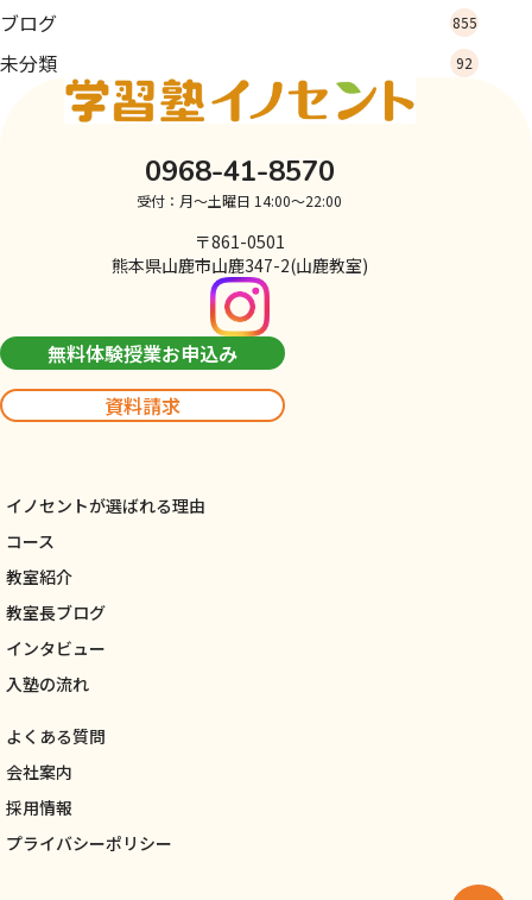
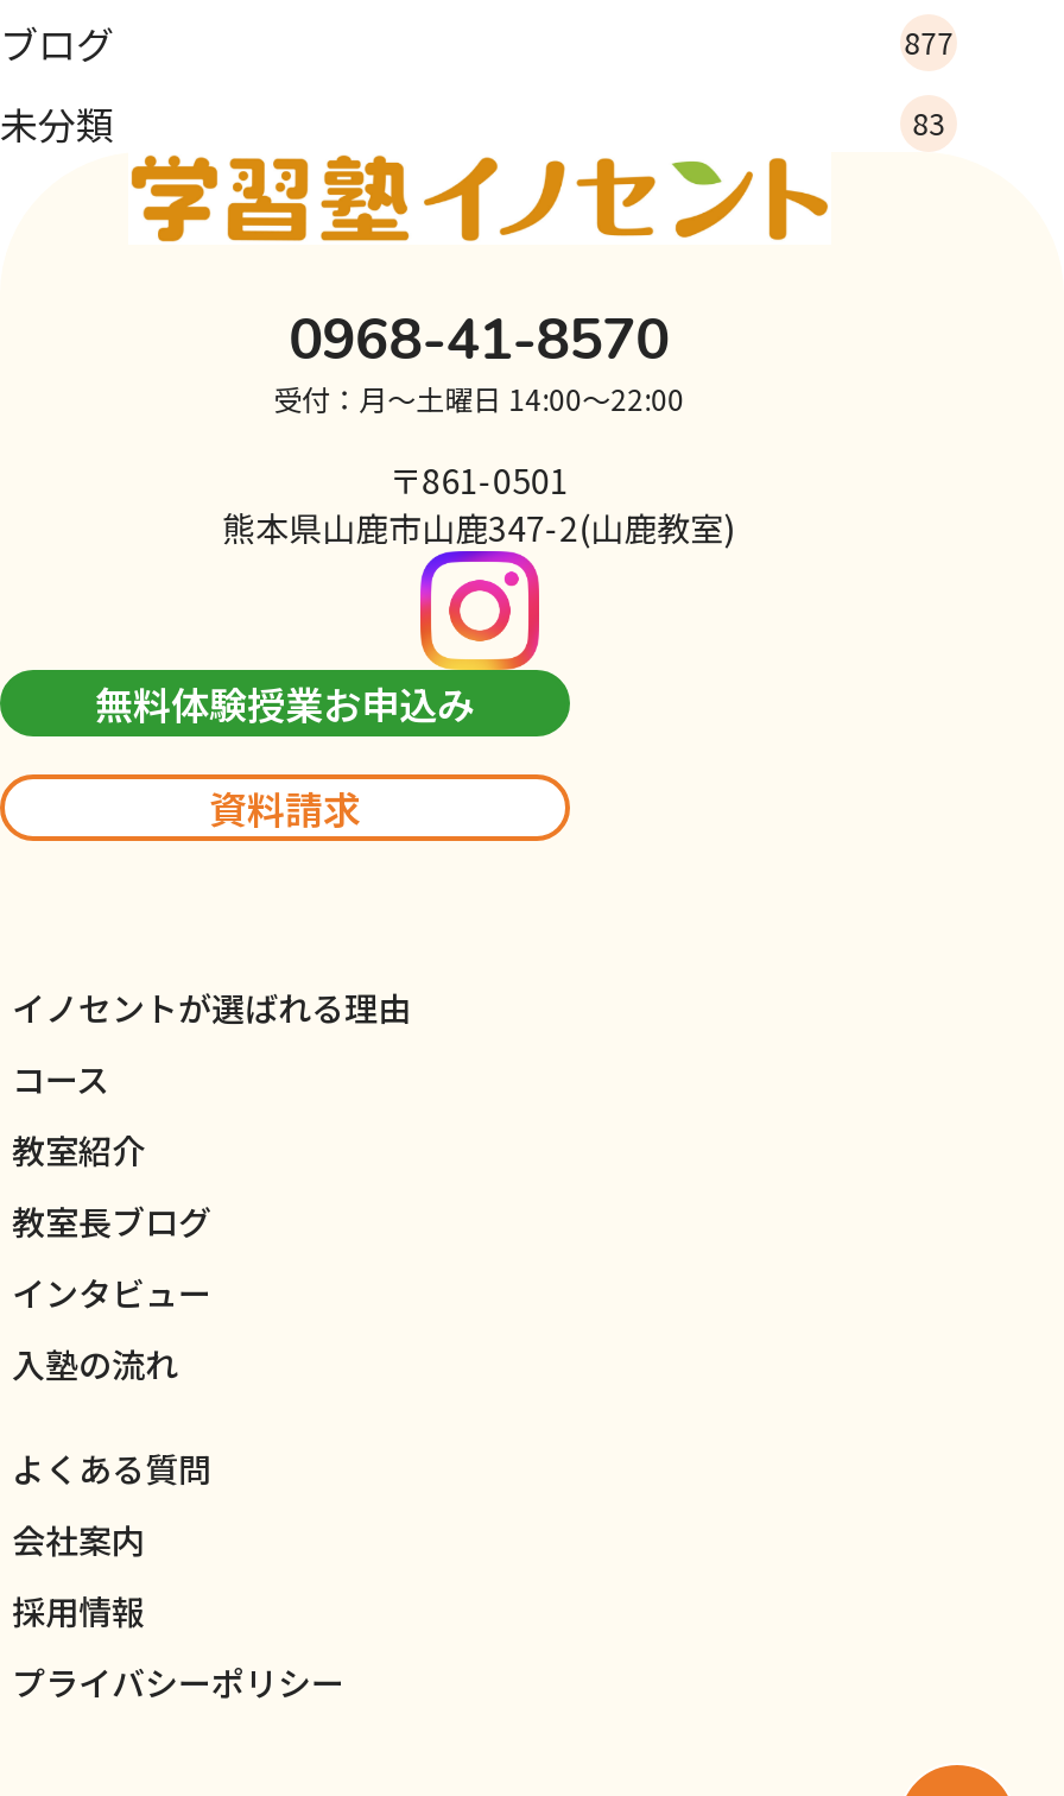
[452,12,477,32] 855 -> [904,21,954,61] 877
[456,52,473,72] 92 -> [912,101,946,142] 83

